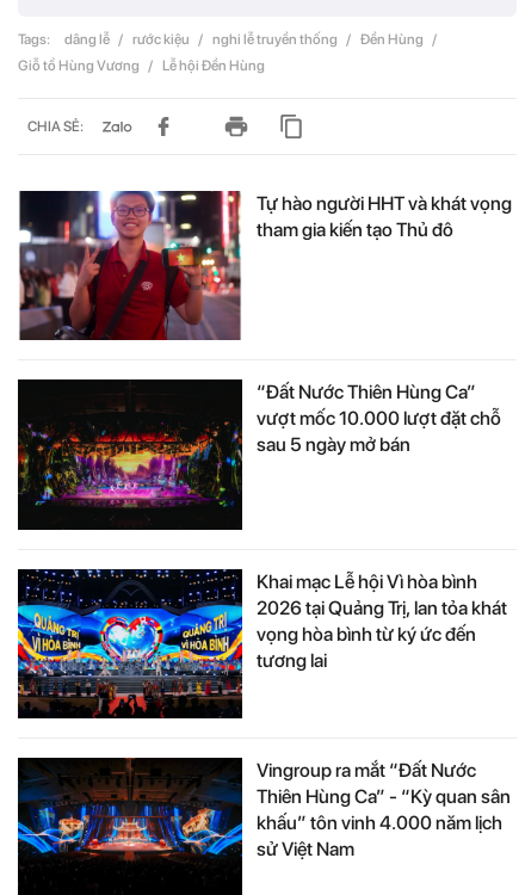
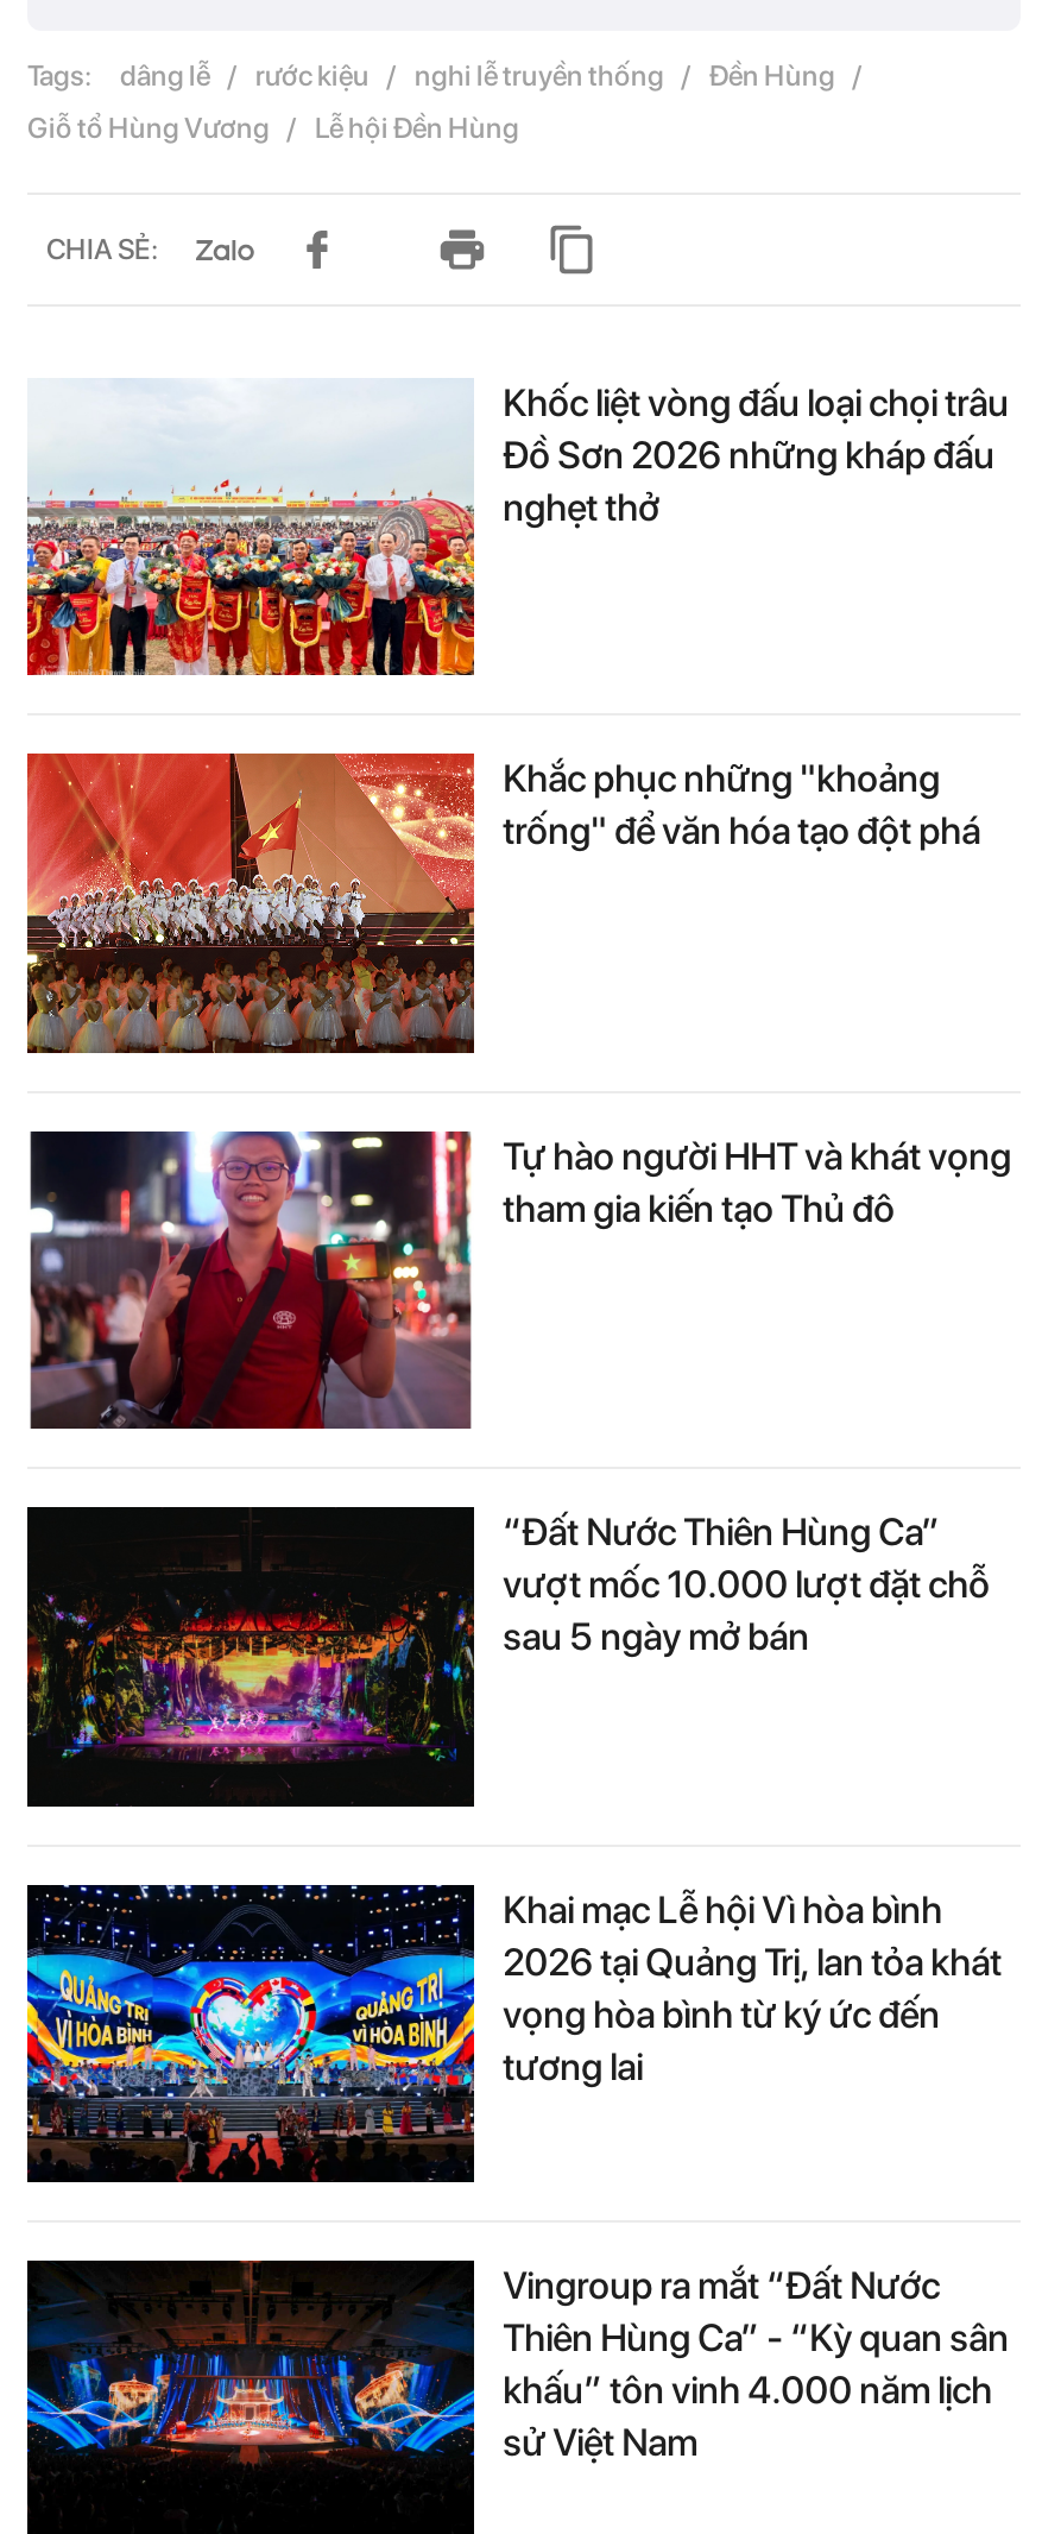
none -> [25,380,1009,677] [image] | Khốc liệt vòng đấu loại chọi trâu | Đồ Sơn 2026 những kháp đấu | nghẹt thở
none -> [25,751,980,1055] [image] | Khắc phục những "khoảng | trống" để văn hóa tạo đột phá

